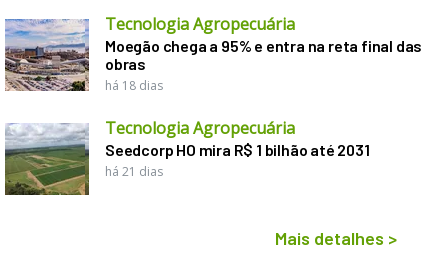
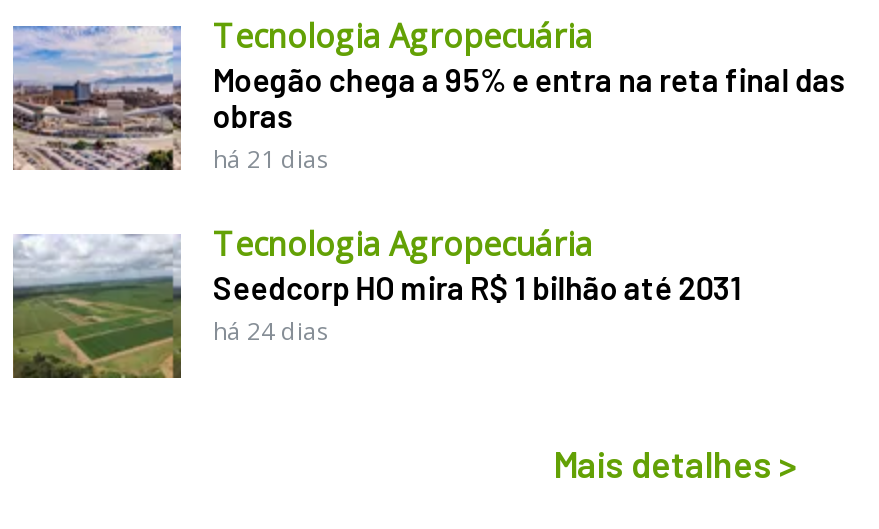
[105,77,163,94] há 18 dias -> [213,142,329,176] há 21 dias
[105,163,163,180] há 21 dias -> [213,314,329,348] há 24 dias

